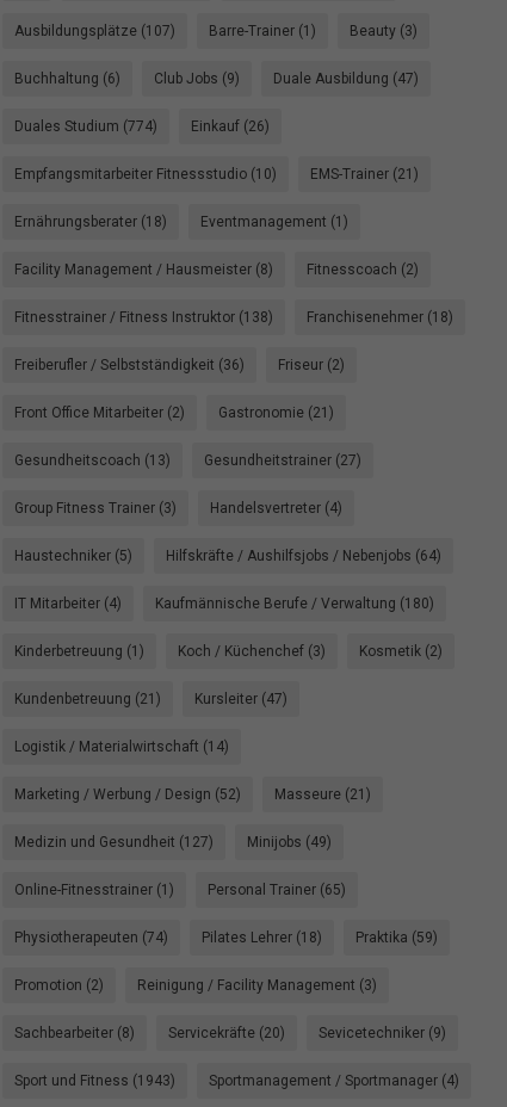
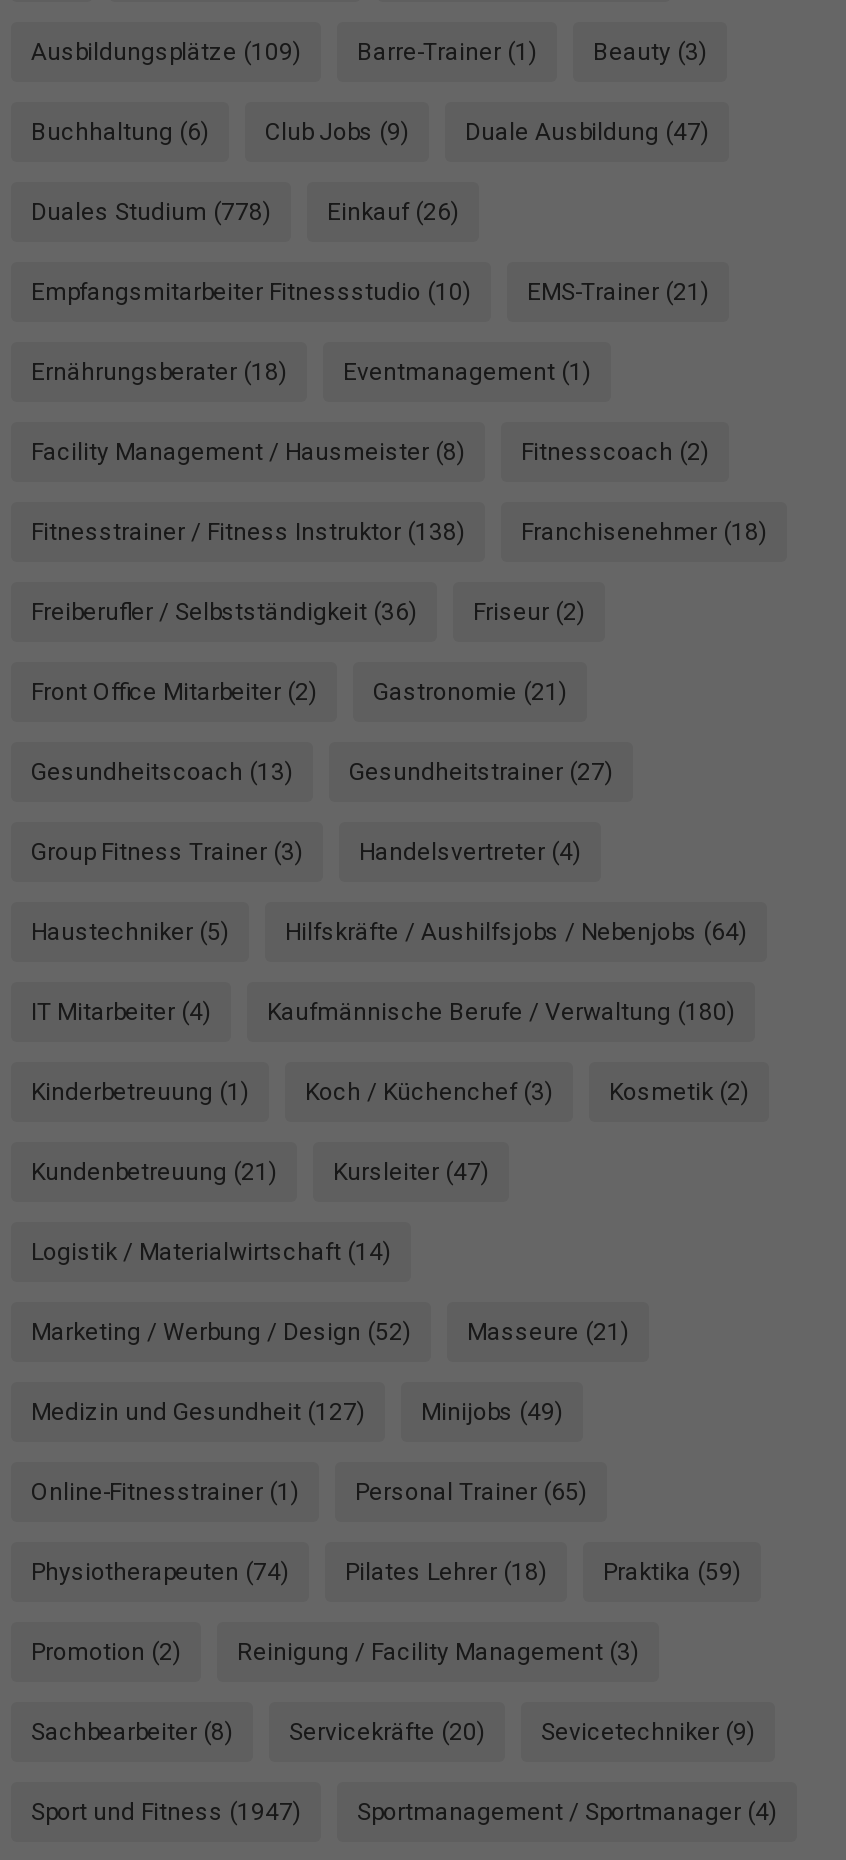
[14,23,175,39] Ausbildungsplätze (107) -> [31,38,301,66] Ausbildungsplätze (109)
[14,118,157,135] Duales Studium (774) -> [31,198,271,226] Duales Studium (778)
[14,1072,175,1089] Sport und Fitness (1943) -> [31,1798,301,1826] Sport und Fitness (1947)

